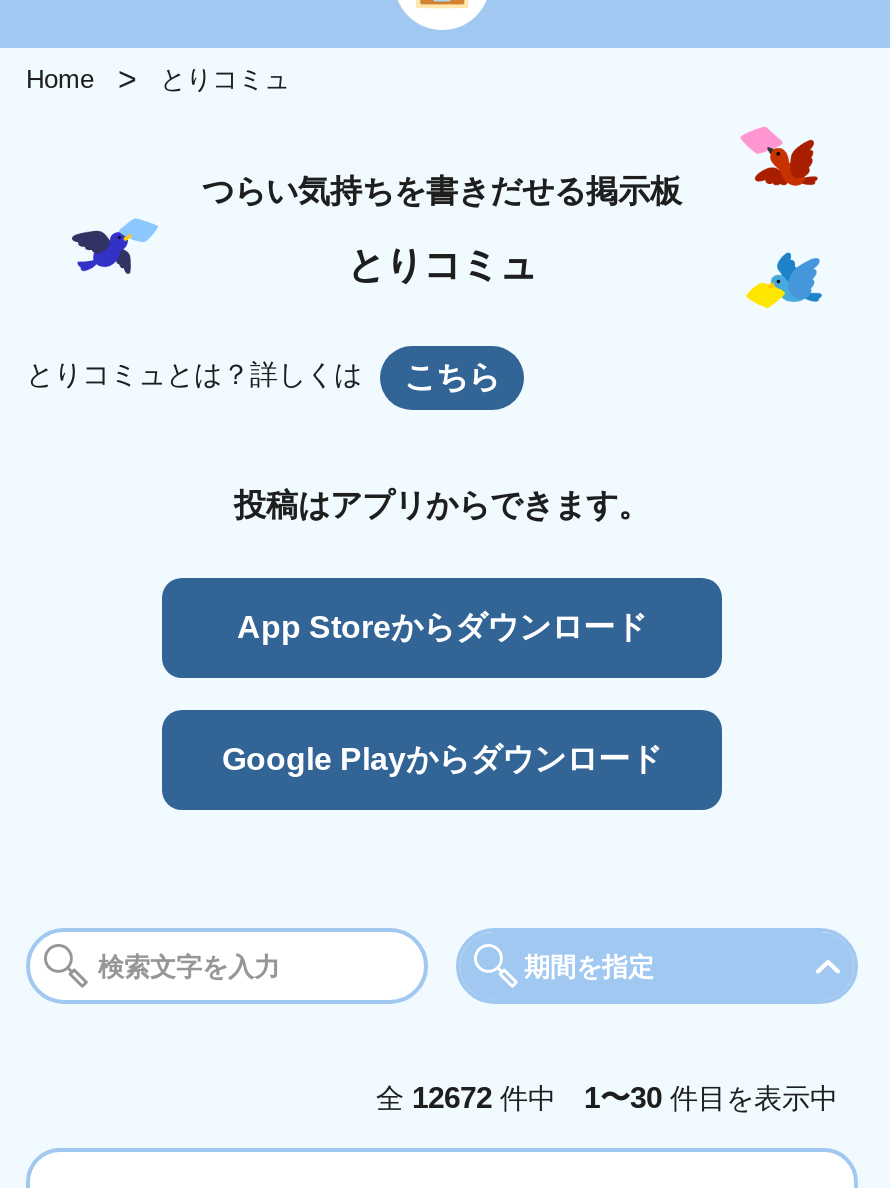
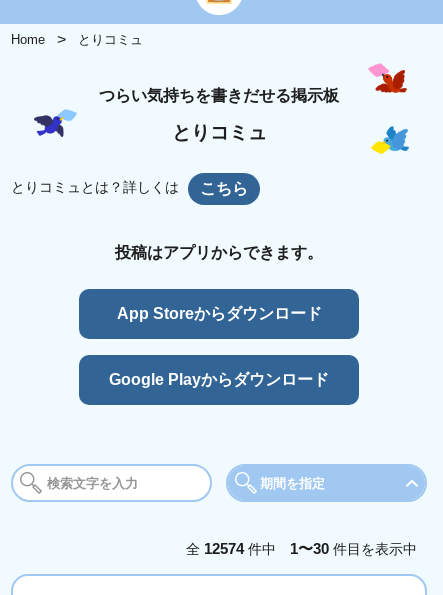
[376,1081,838,1115] 全12672件中 1〜30件目を表示中 -> [186,540,417,557] 全12574件中 1〜30件目を表示中

